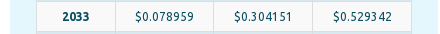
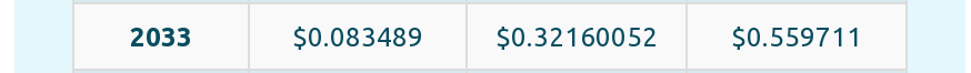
[135,10,194,23] $0.078959 -> [292,21,423,50] $0.083489
[233,10,292,23] $0.304151 -> [495,21,658,50] $0.32160052
[332,10,391,23] $0.529342 -> [731,21,862,50] $0.559711

